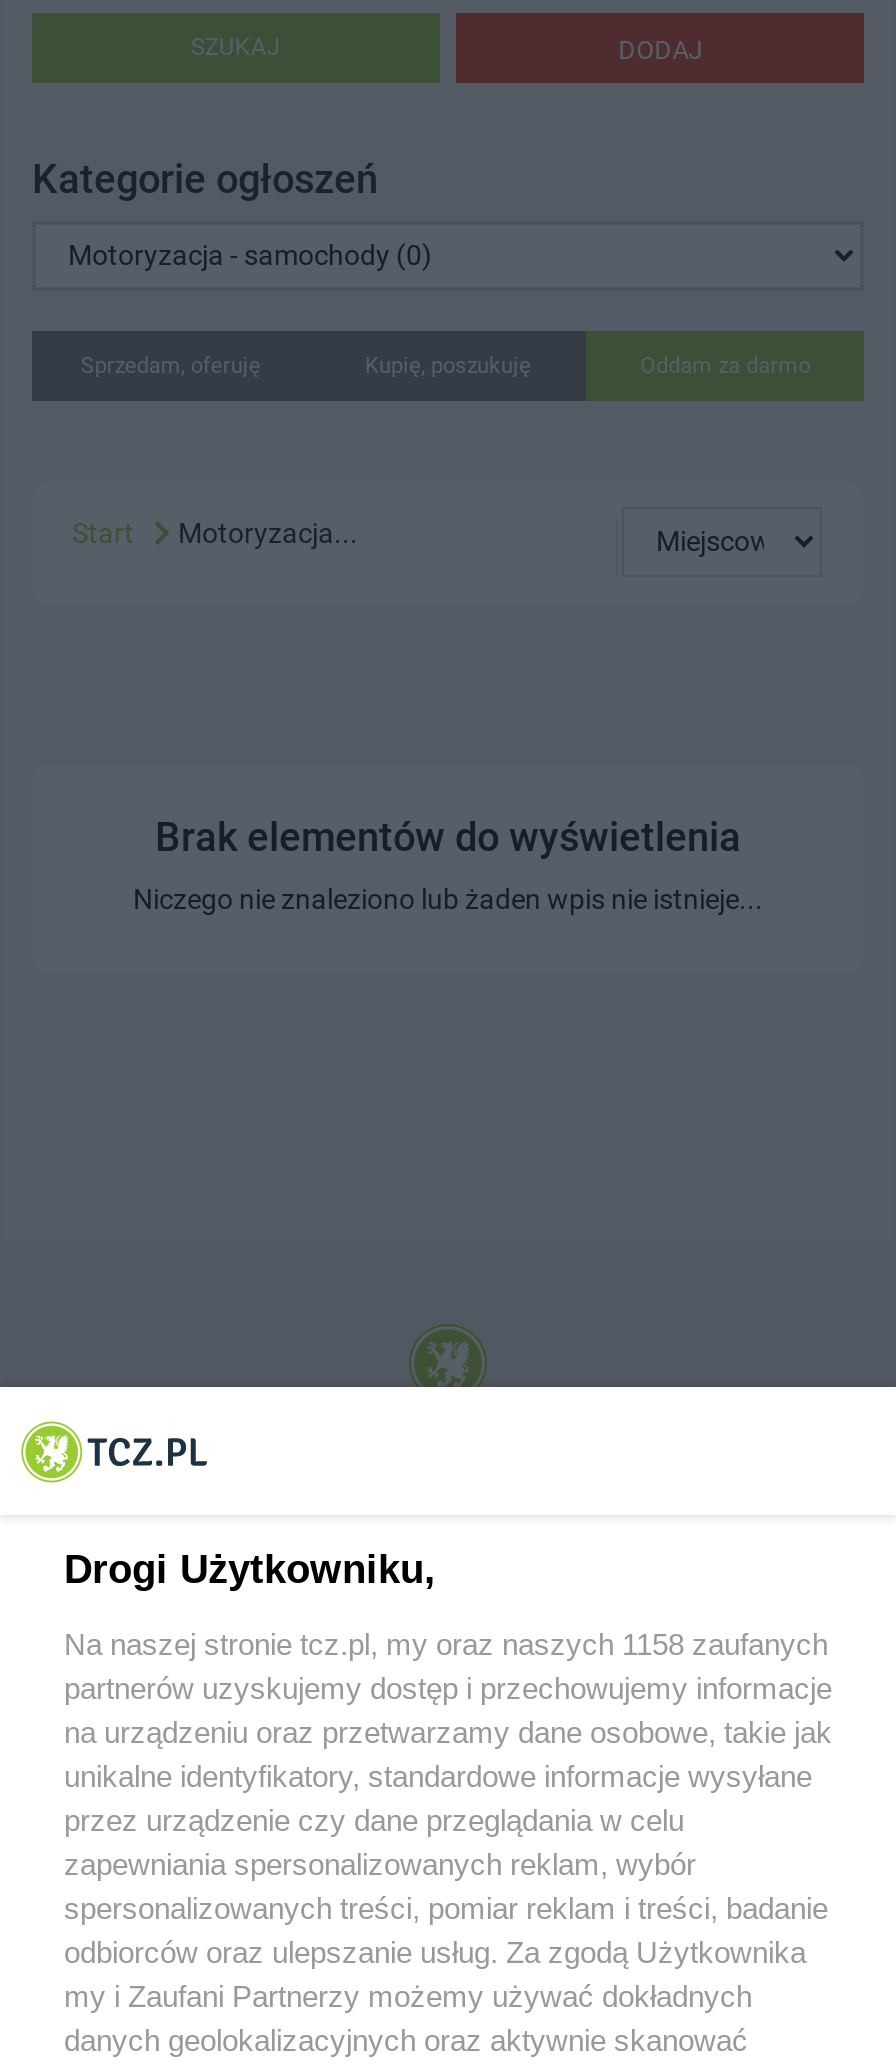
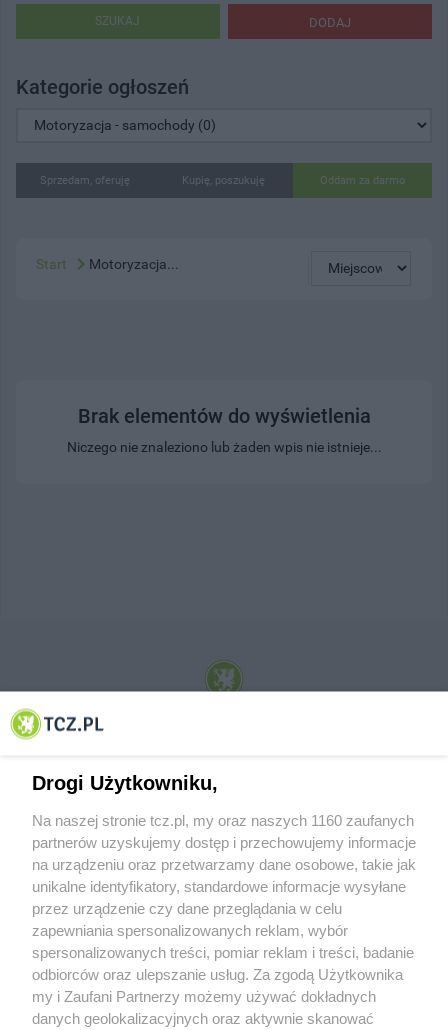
[64,1627,828,1661] Na naszej stronie tcz.pl, my oraz naszych 1158 zaufanych -> [32,811,414,828] Na naszej stronie tcz.pl, my oraz naszych 1160 zaufanych

